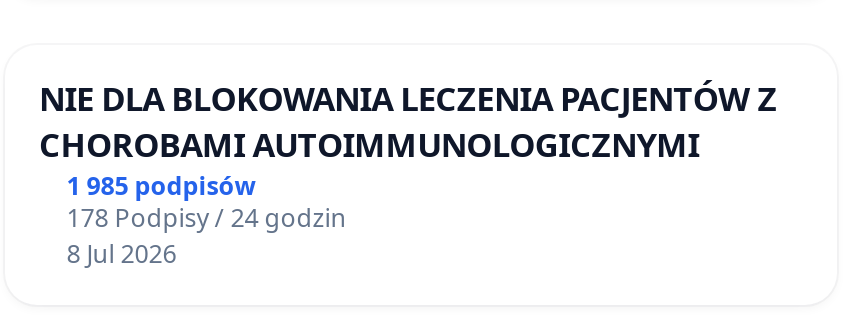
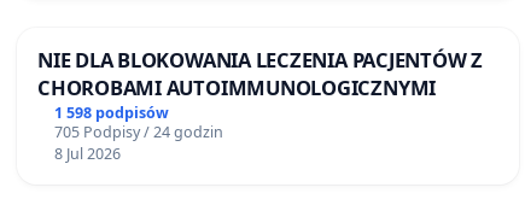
[67,168,257,202] 1 985 podpisów -> [54,102,169,122] 1 598 podpisów
[67,200,347,234] 178 Podpisy / 24 godzin -> [54,121,223,142] 705 Podpisy / 24 godzin

